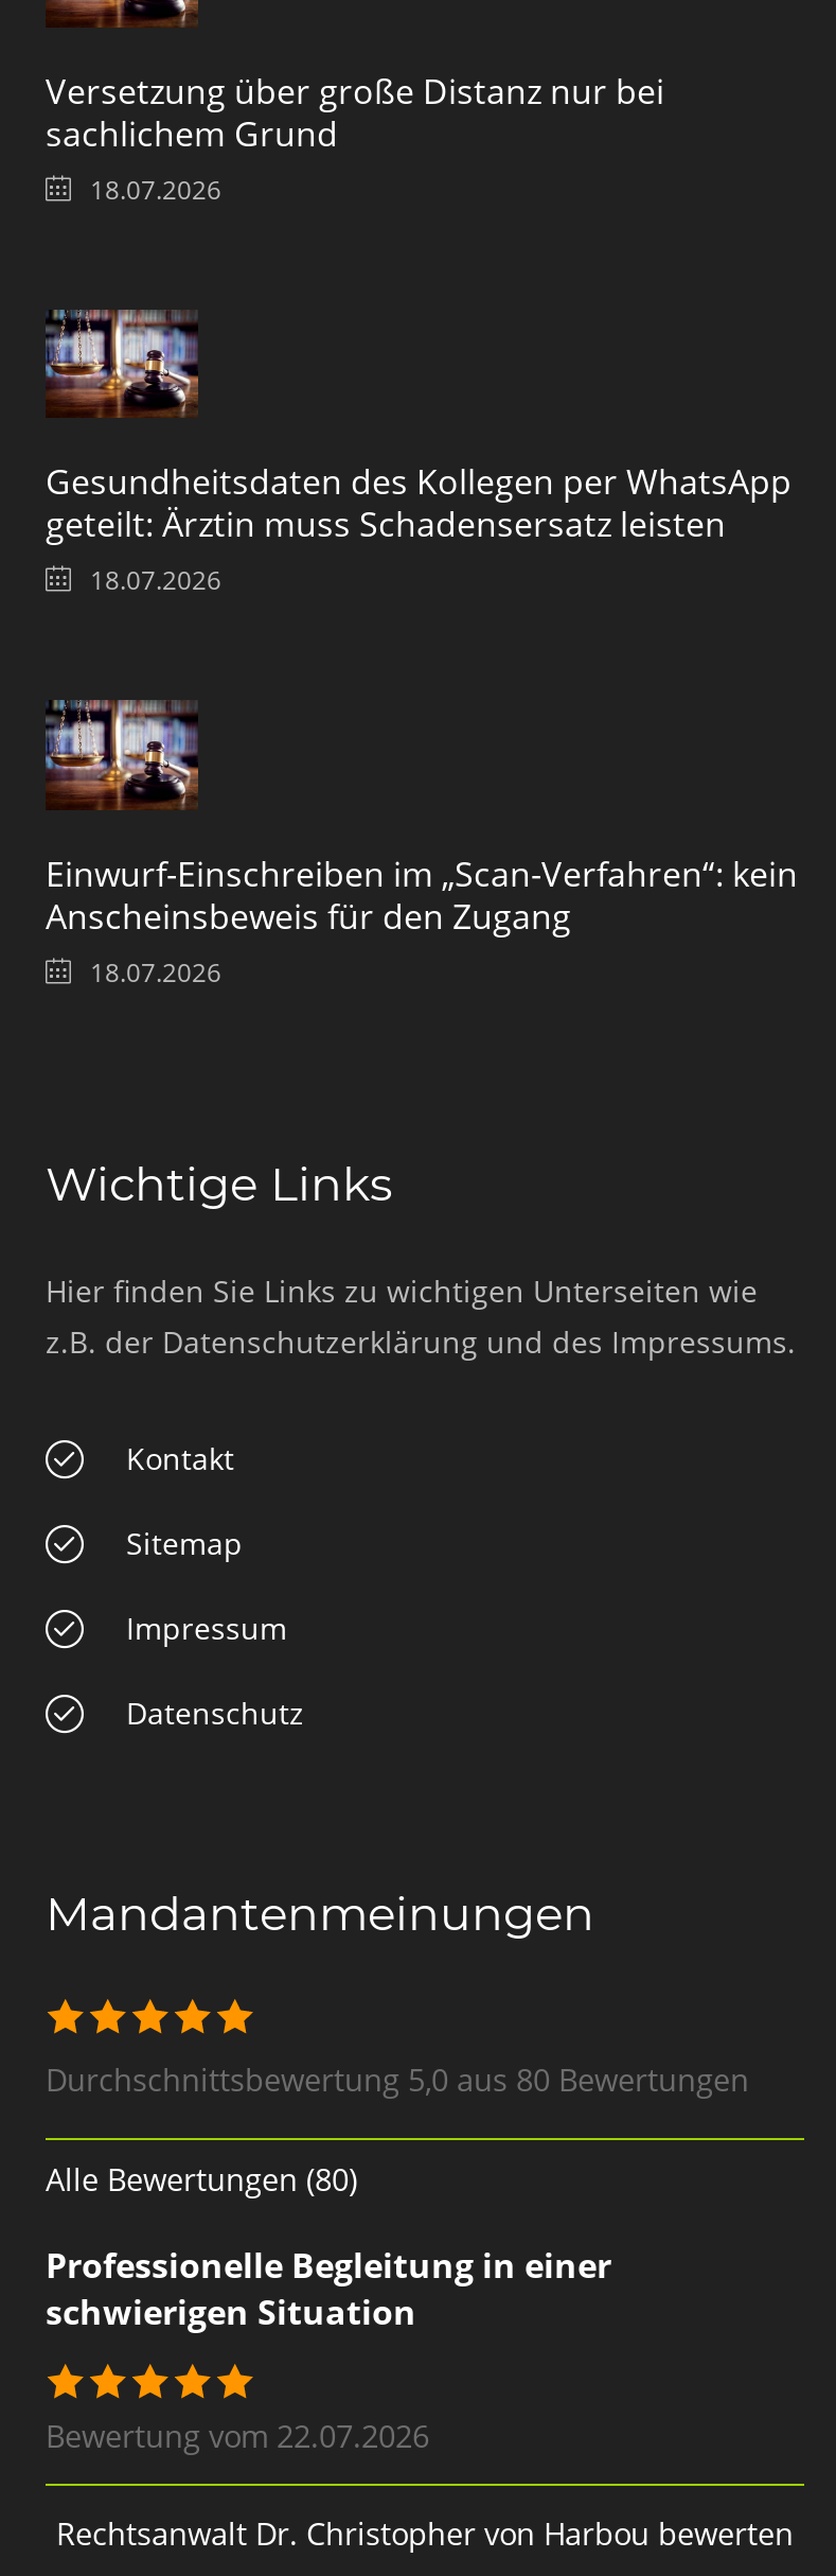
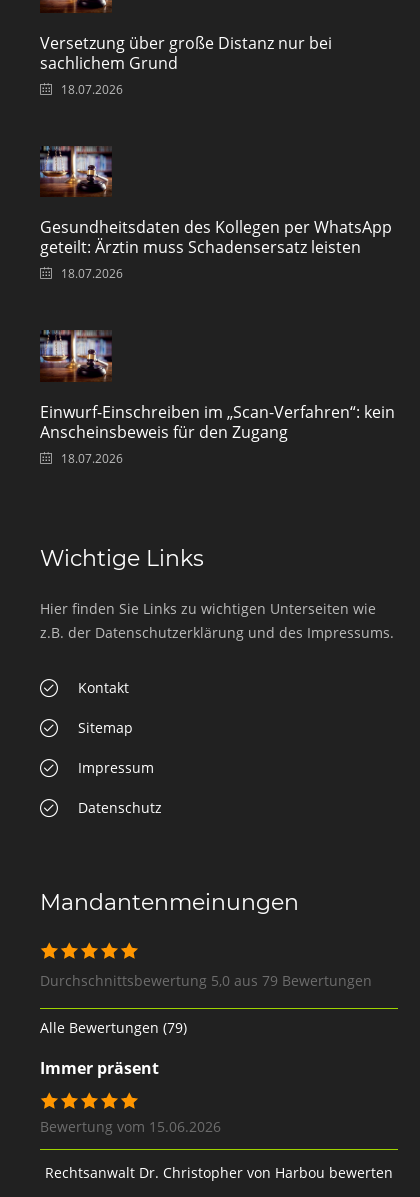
[46,2060,749,2101] Durchschnittsbewertung 5,0 aus 80 Bewertungen -> [40,971,372,990] Durchschnittsbewertung 5,0 aus 79 Bewertungen
[46,2160,357,2200] Alle Bewertungen (80) -> [40,1018,187,1037] Alle Bewertungen (79)
[46,2243,611,2336] Professionelle Begleitung in einer | schwierigen Situation -> [40,1057,159,1079] Immer präsent
[46,2417,429,2457] Bewertung vom 22.07.2026 -> [40,1117,221,1136] Bewertung vom 15.06.2026

